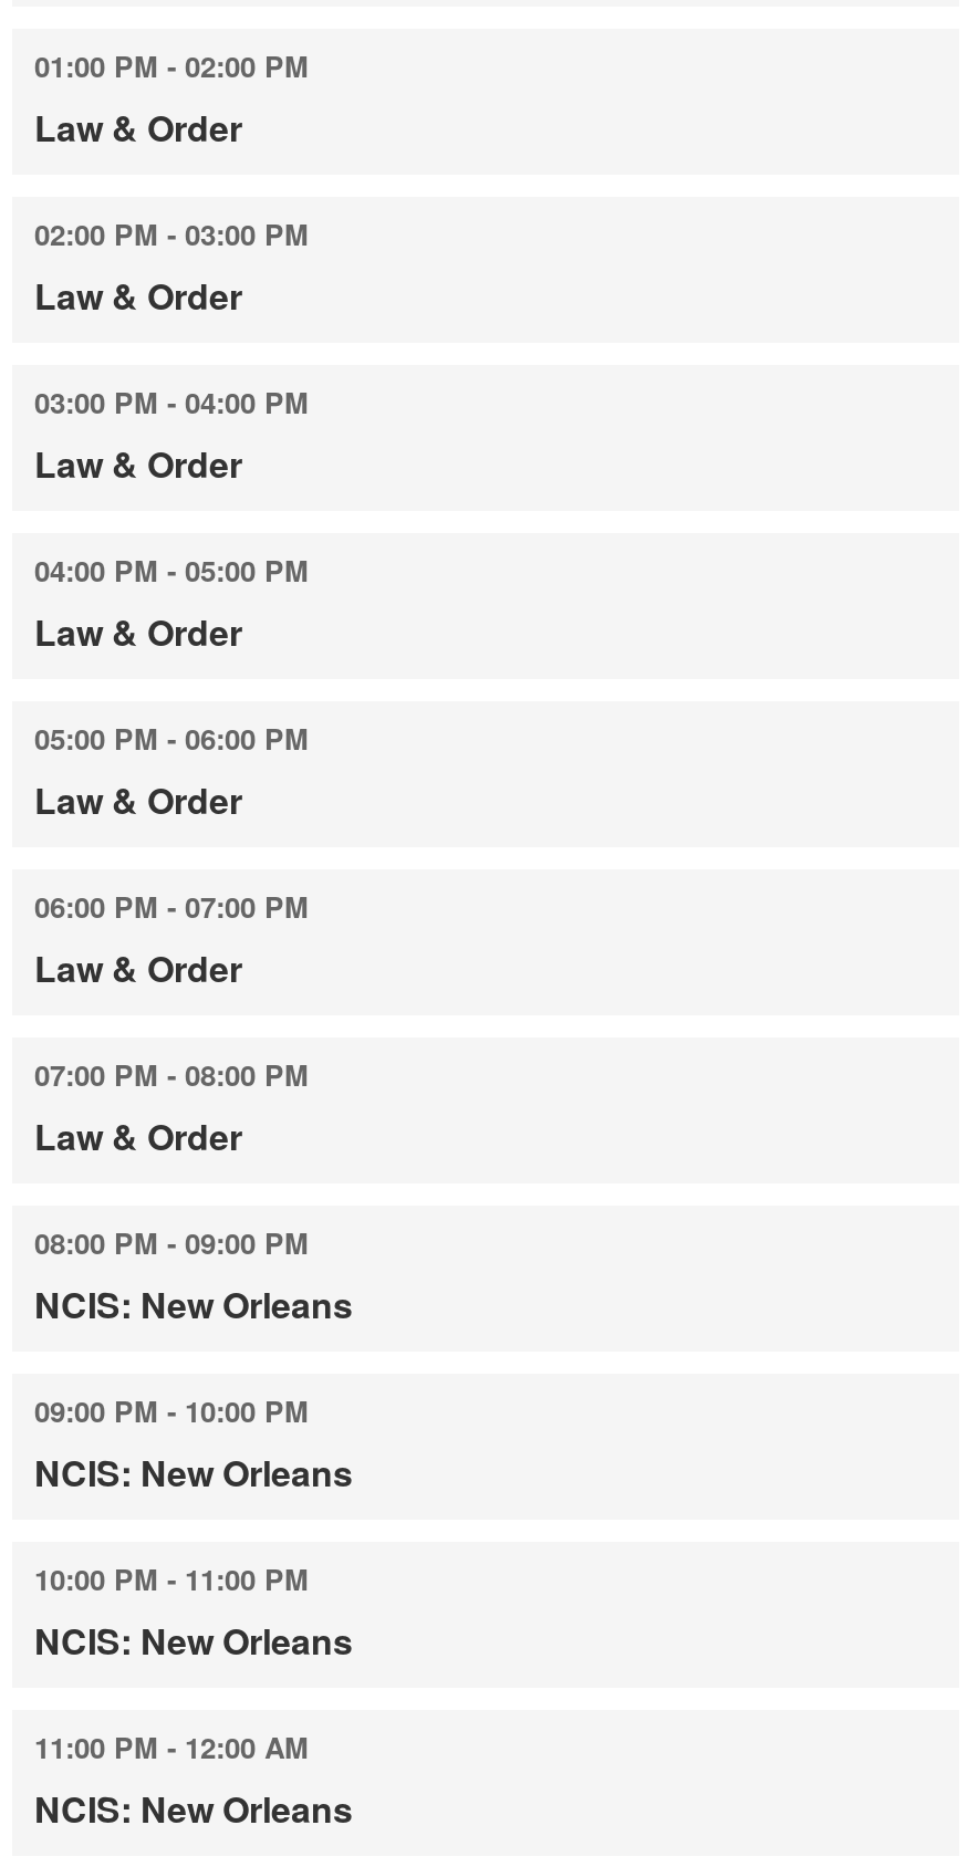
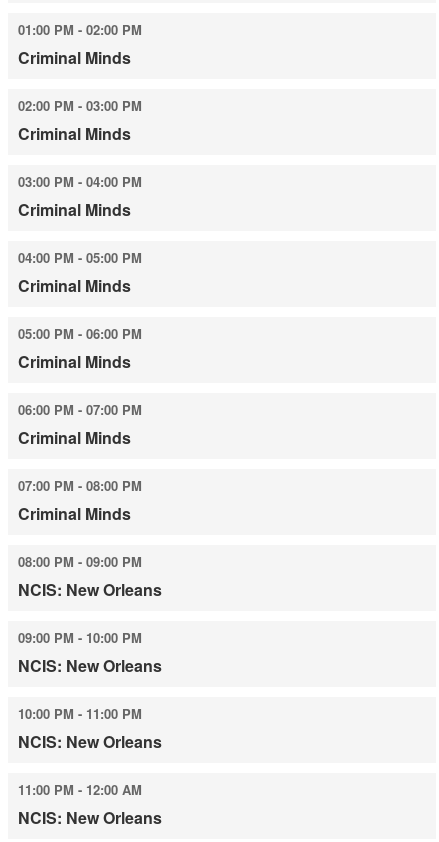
[34,102,242,153] Law & Order -> [18,46,131,69] Criminal Minds
[34,270,242,321] Law & Order -> [18,122,131,145] Criminal Minds
[34,438,242,489] Law & Order -> [18,198,131,221] Criminal Minds
[34,606,242,657] Law & Order -> [18,274,131,297] Criminal Minds
[34,774,242,825] Law & Order -> [18,350,131,373] Criminal Minds
[34,942,242,993] Law & Order -> [18,426,131,449] Criminal Minds
[34,1110,242,1161] Law & Order -> [18,502,131,525] Criminal Minds

